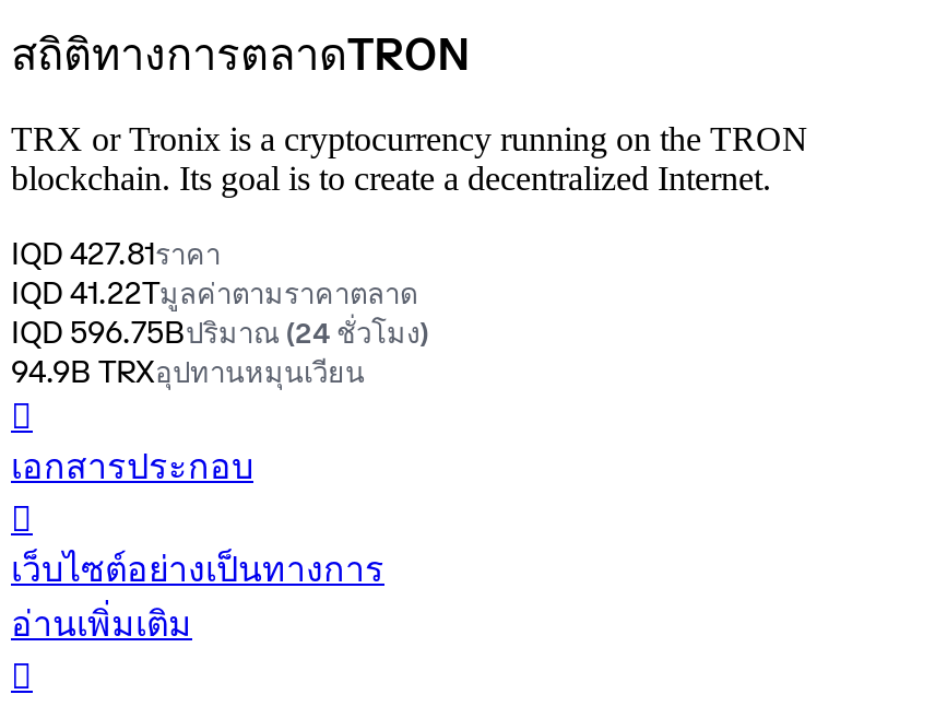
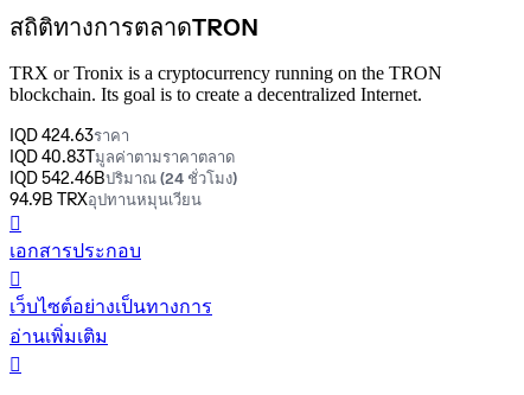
[11,233,221,273] IQD 427.81ราคา -> [9,124,129,146] IQD 424.63ราคา
[11,273,417,312] IQD 41.22Tมูลค่าตามราคาตลาด -> [9,146,235,167] IQD 40.83Tมูลค่าตามราคาตลาด
[11,312,428,351] IQD 596.75Bปริมาณ (24 ชั่วโมง) -> [9,167,237,188] IQD 542.46Bปริมาณ (24 ชั่วโมง)

